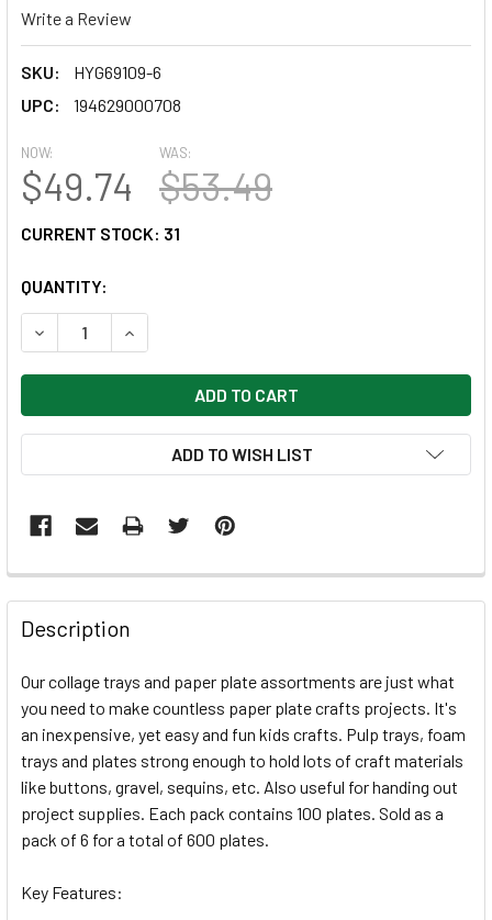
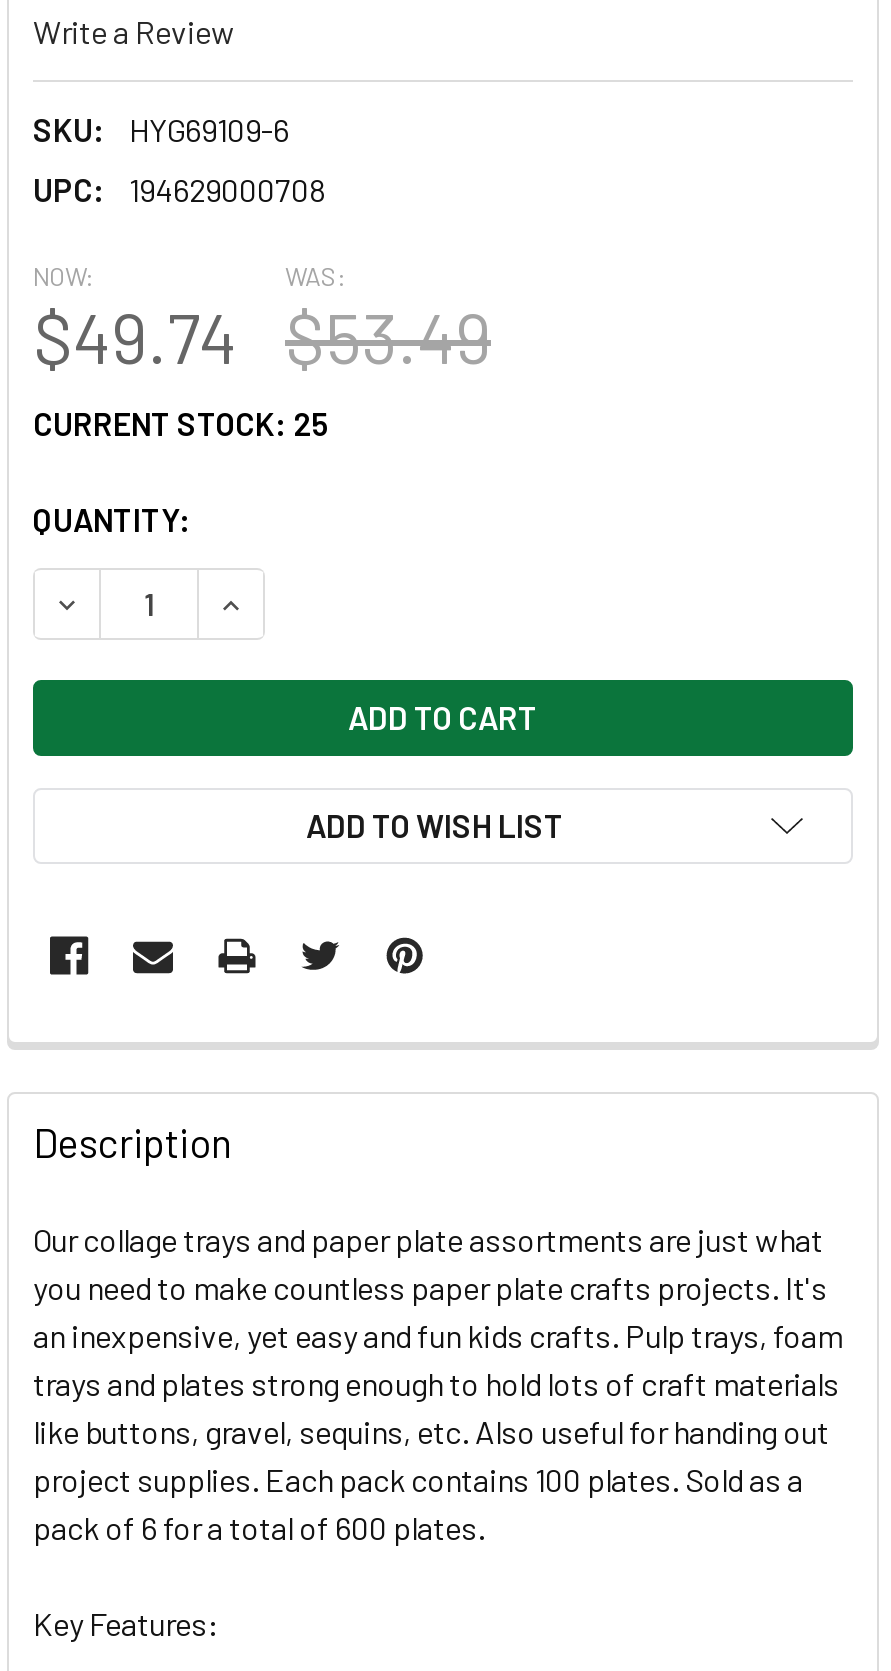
[21,223,180,244] CURRENT STOCK: 31 -> [33,404,329,442] CURRENT STOCK: 25

